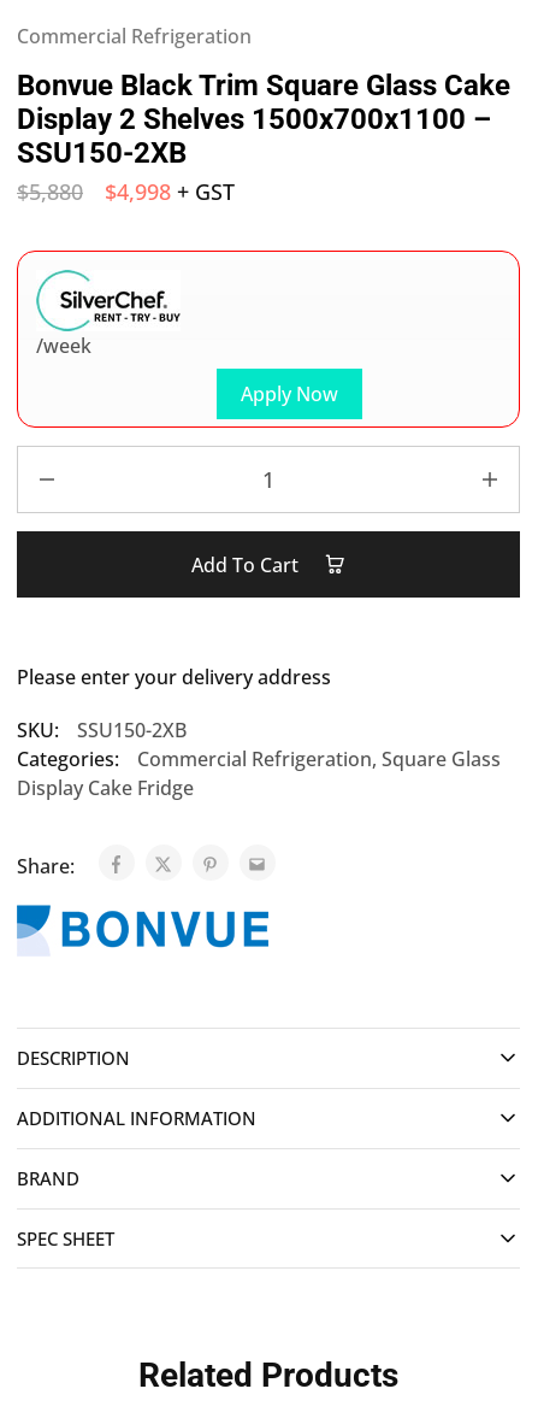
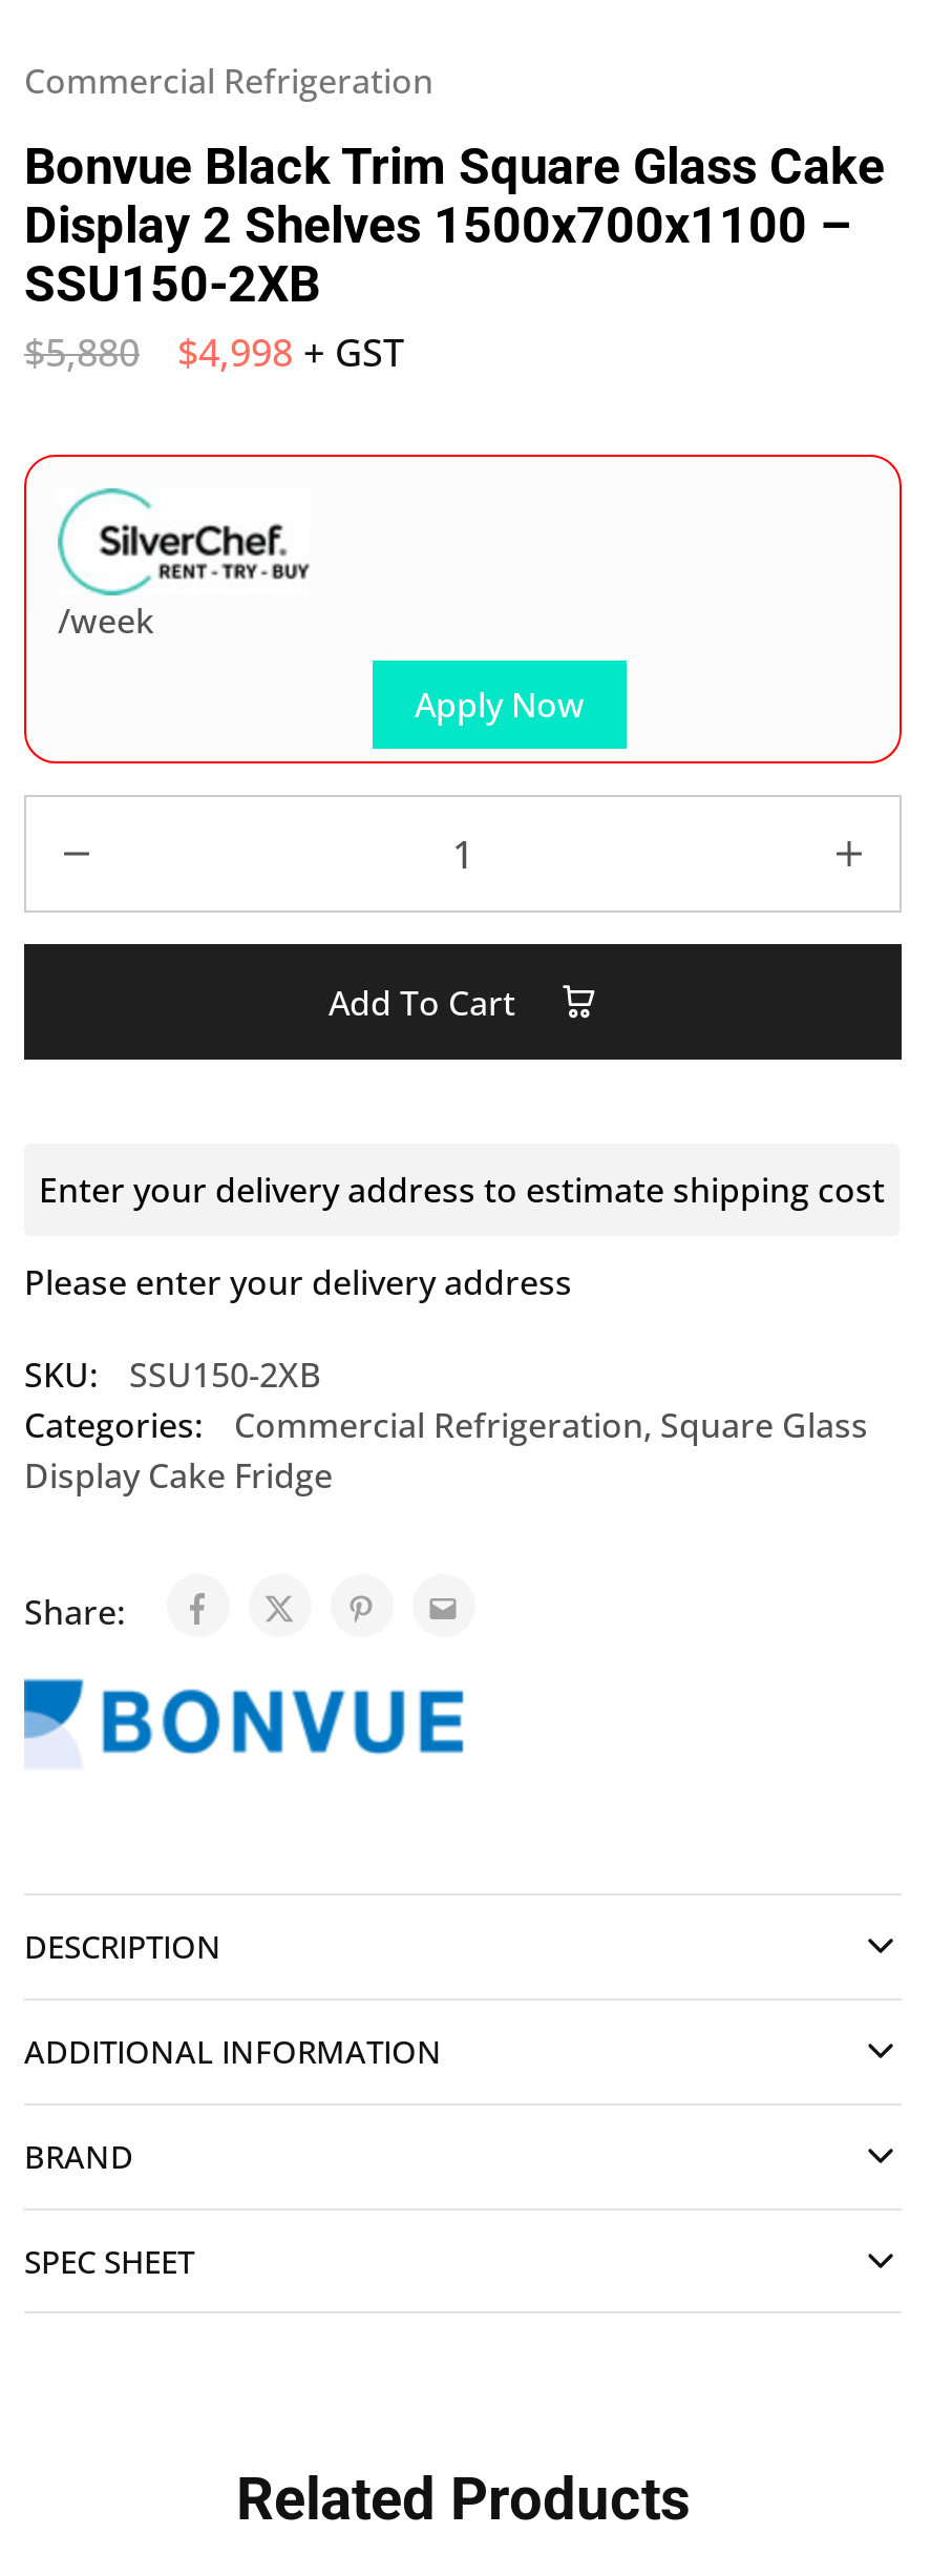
none -> [39,1167,885,1213] Enter your delivery address to estimate shipping cost

